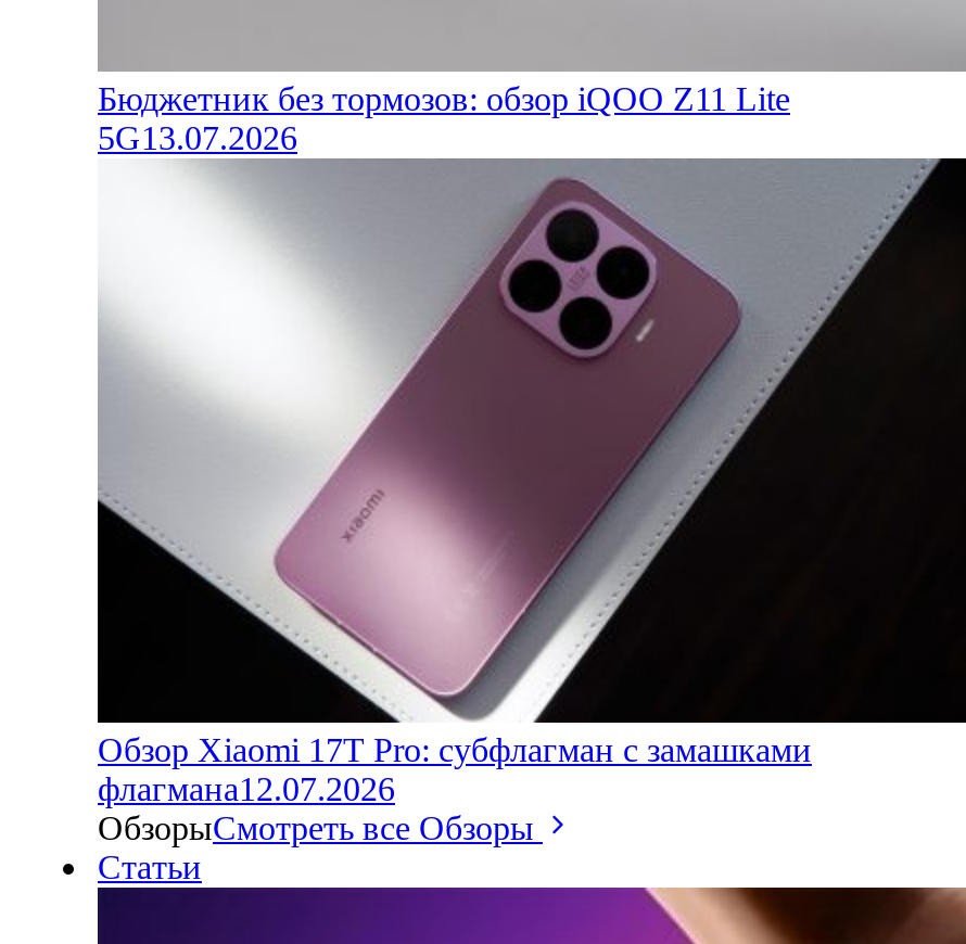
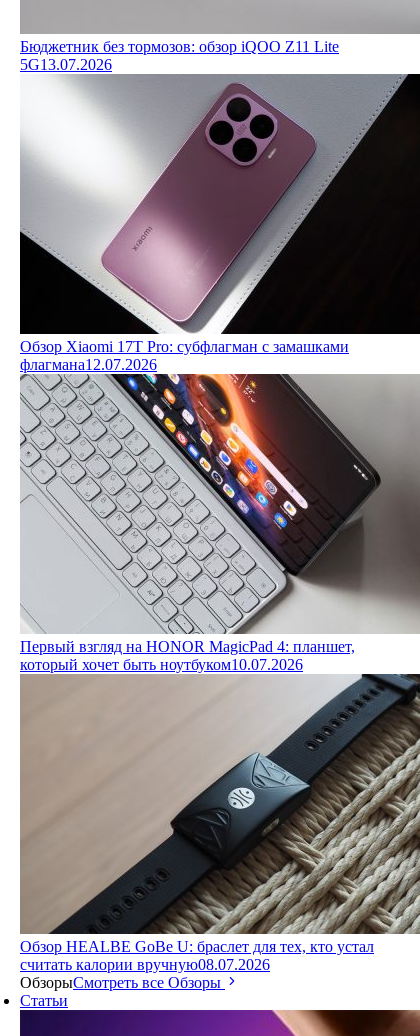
none -> [20,373,417,673] [image] | Первый взгляд на HONOR MagicPad 4: планшет, | который хочет быть ноутбуком 10.07.2026
none -> [20,674,417,973] [image] | Обзор HEALBE GoBe U: браслет для тех, кто устал | считать калории вручную08.07.2026

